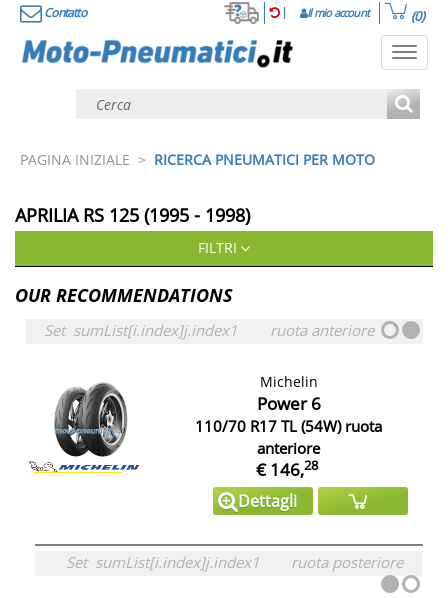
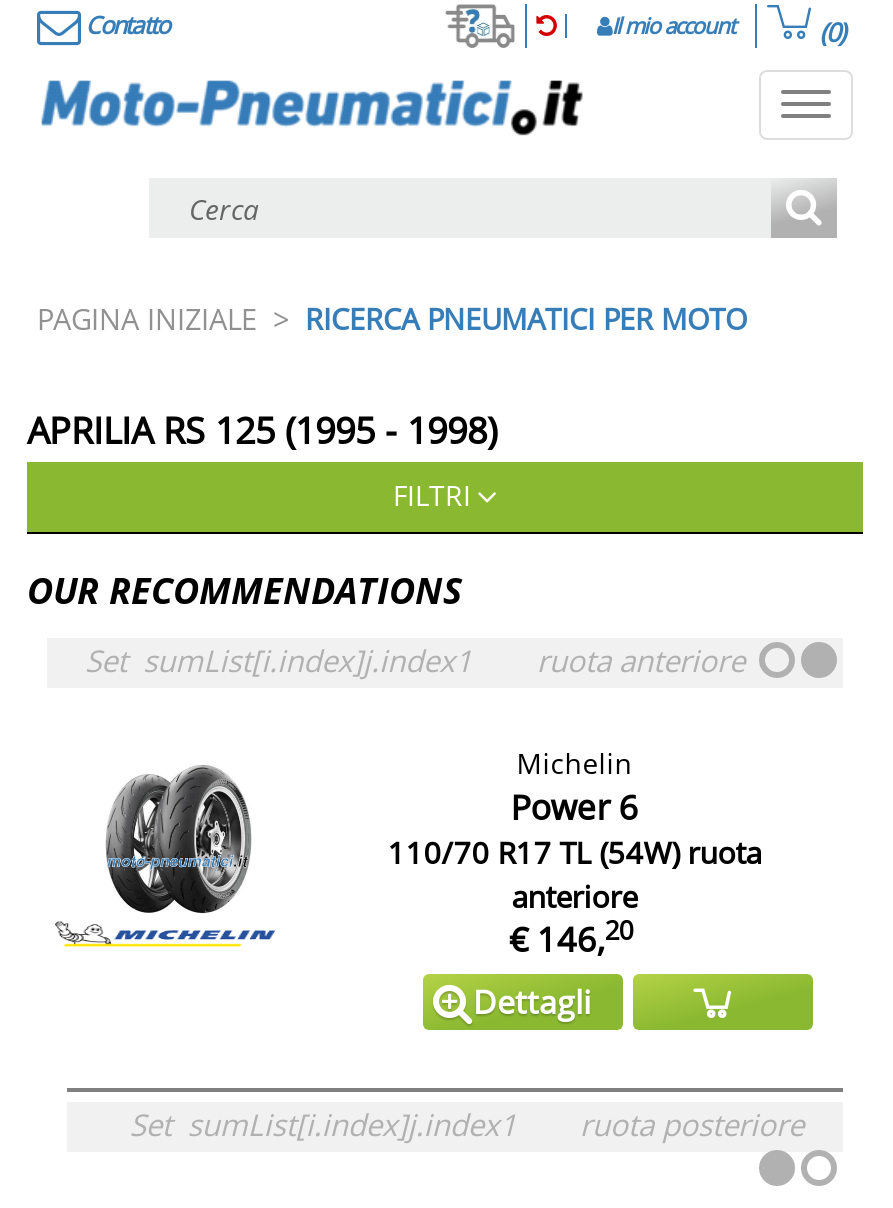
[256,456,318,481] € 146,28 -> [509,912,633,962] € 146,20

